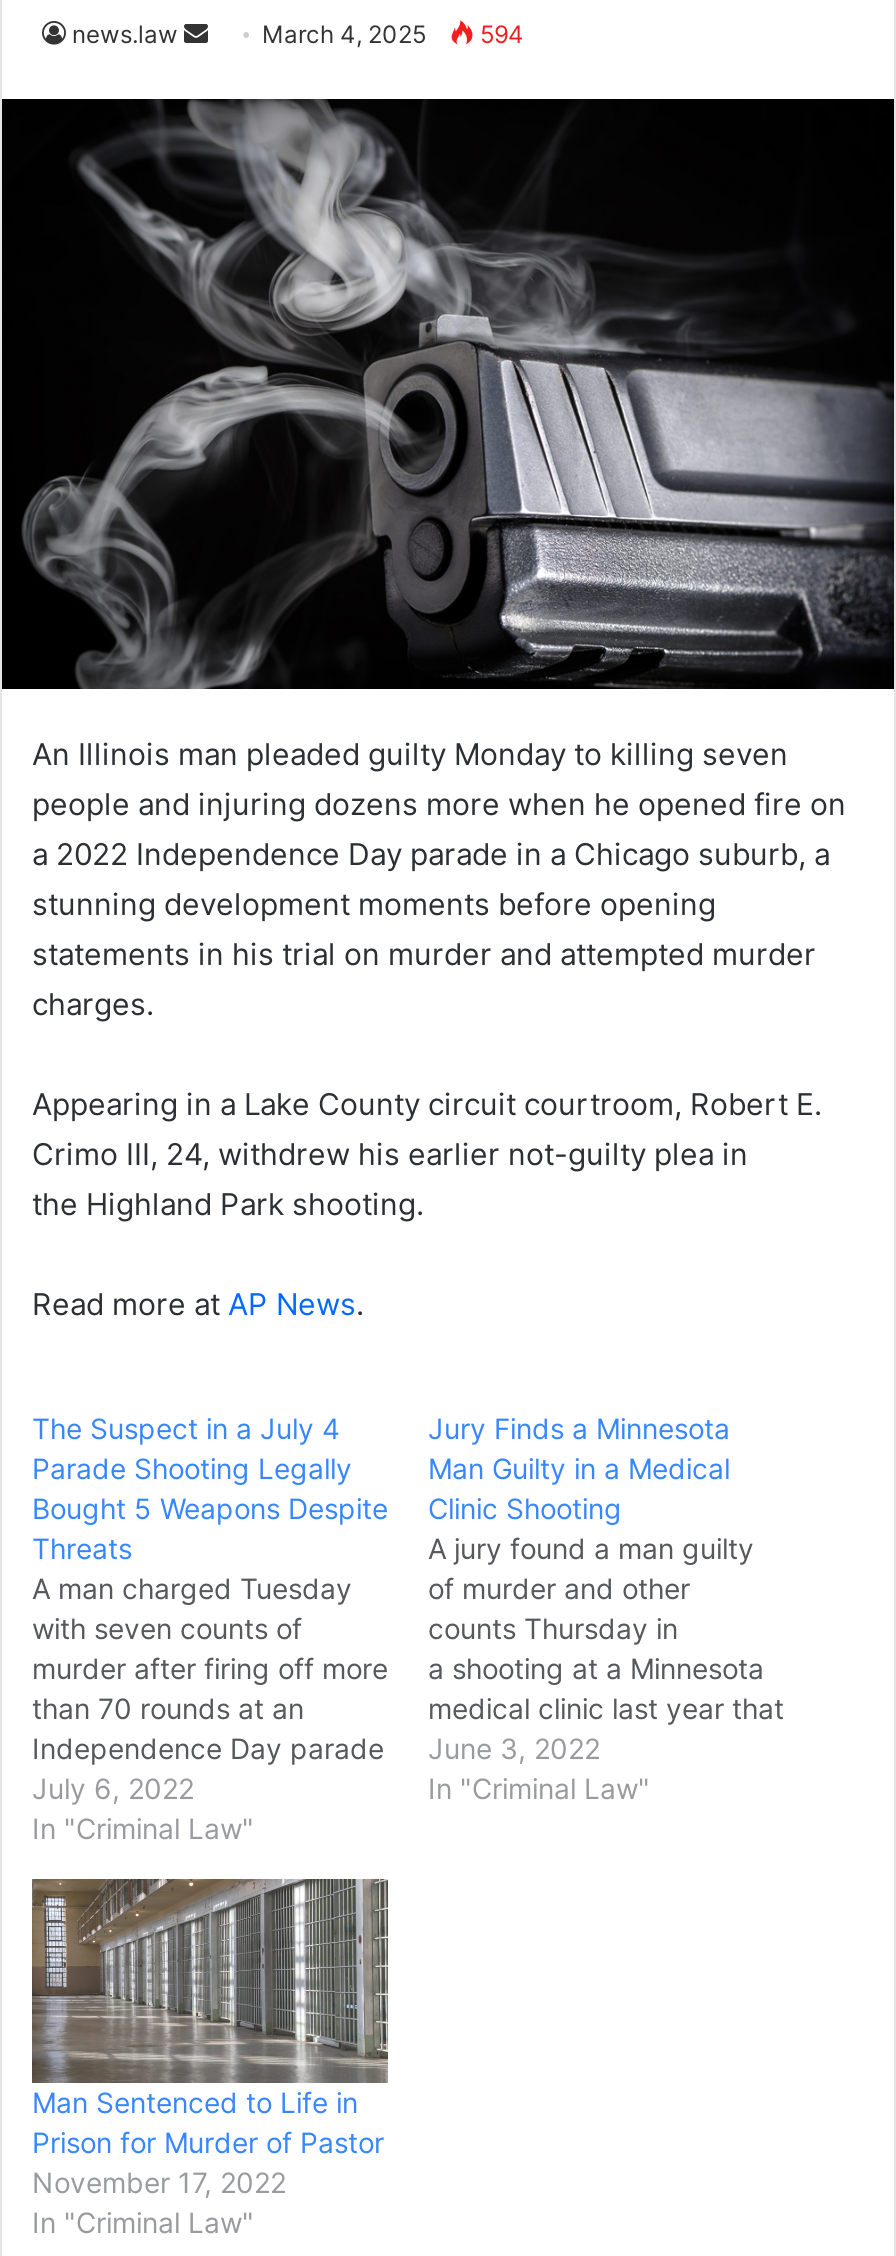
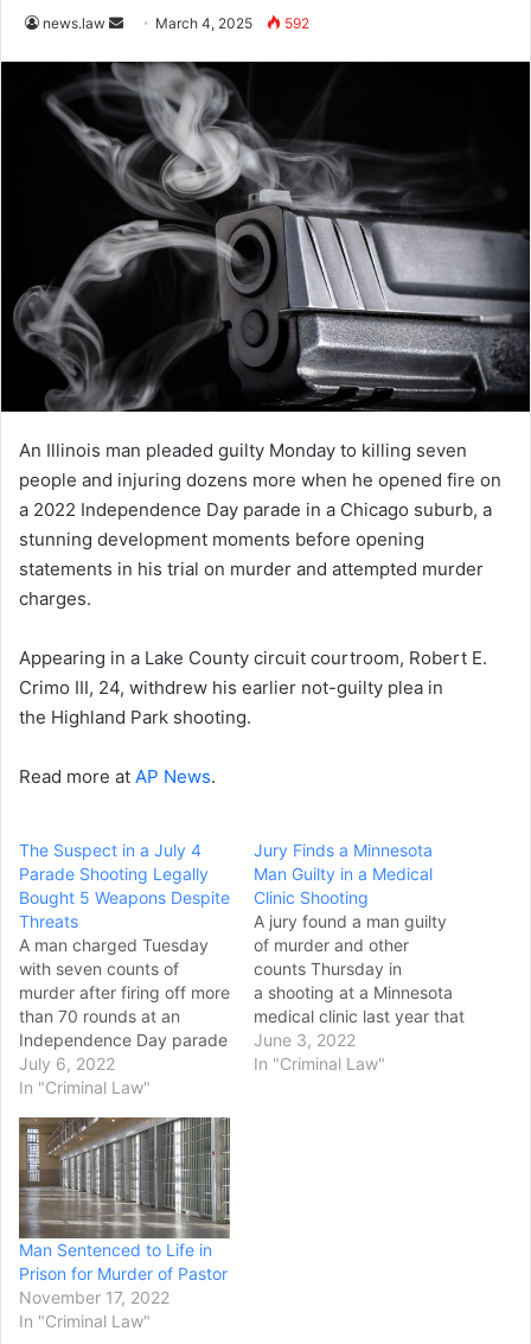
[474,19,524,49] 594 -> [281,14,309,32] 592

